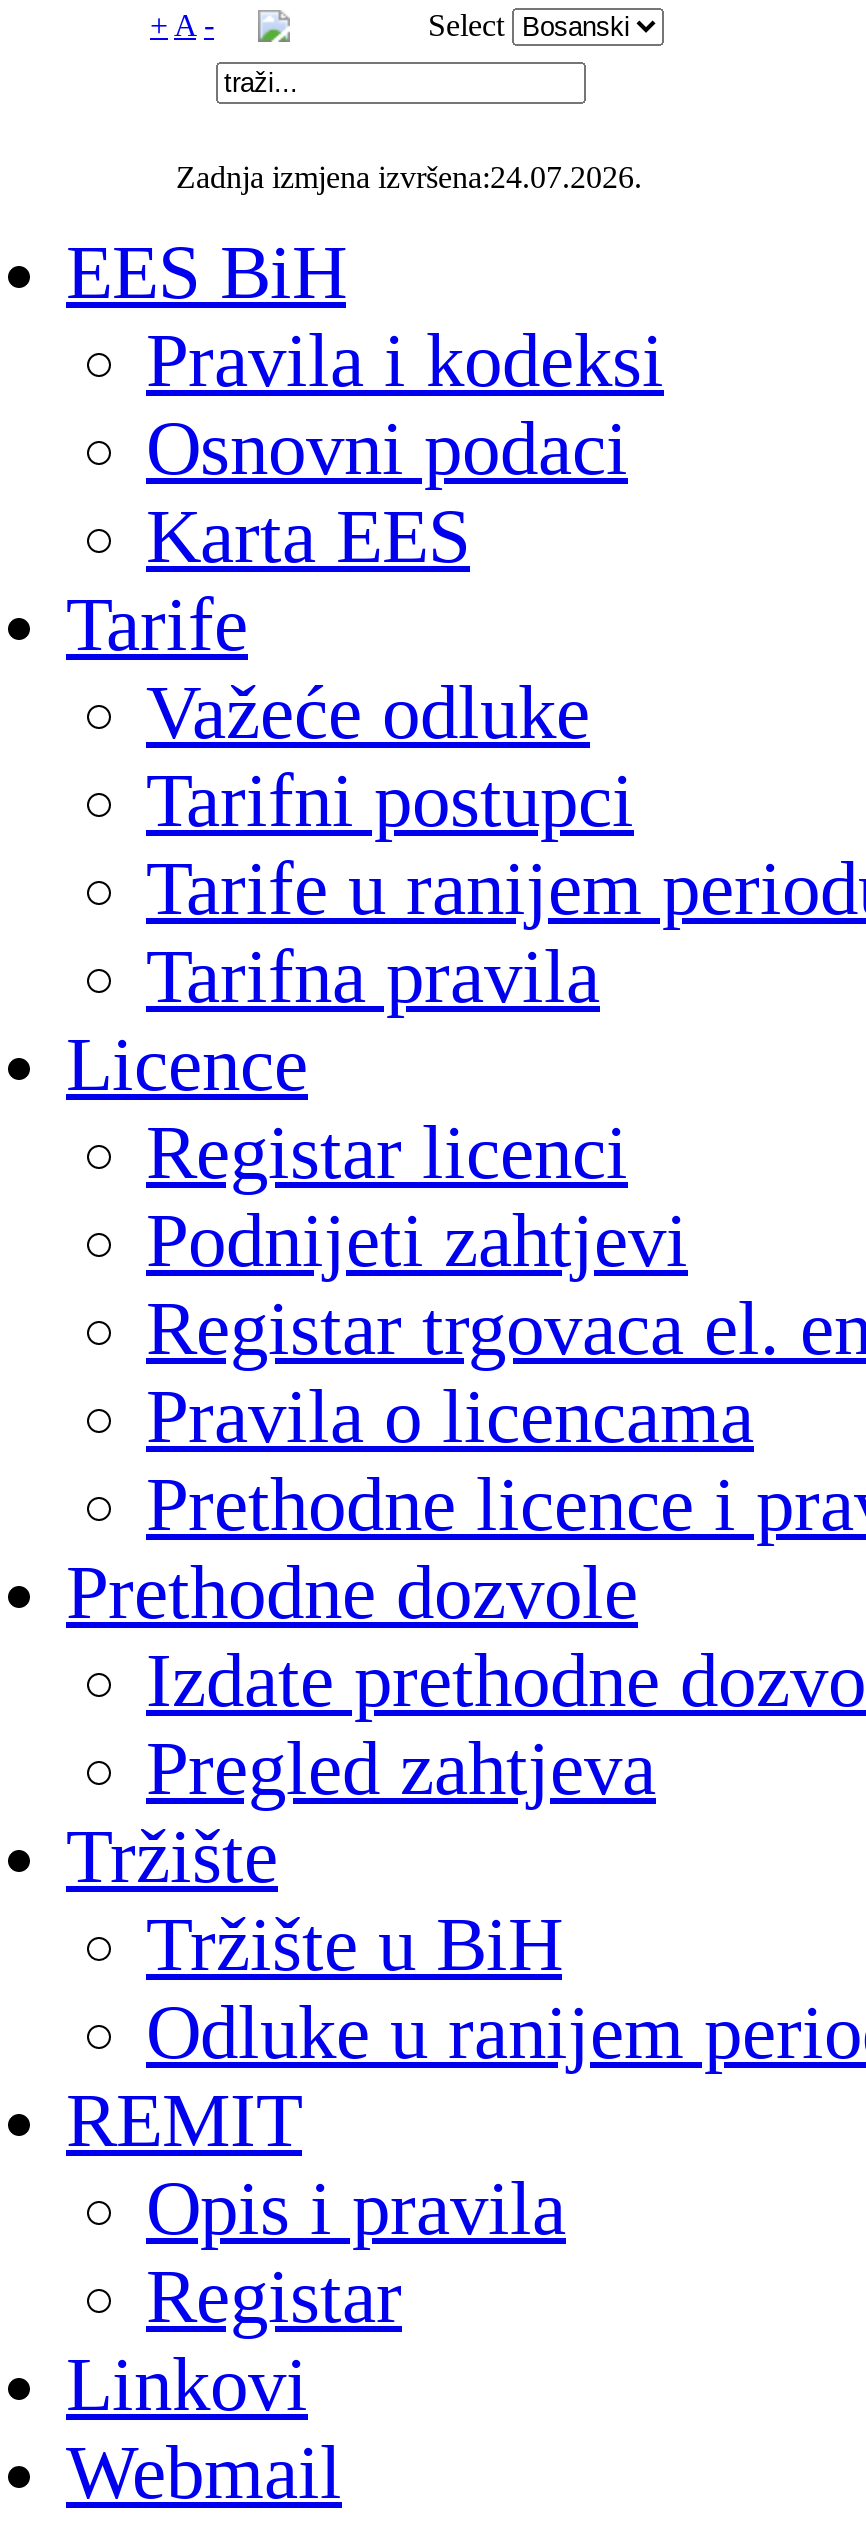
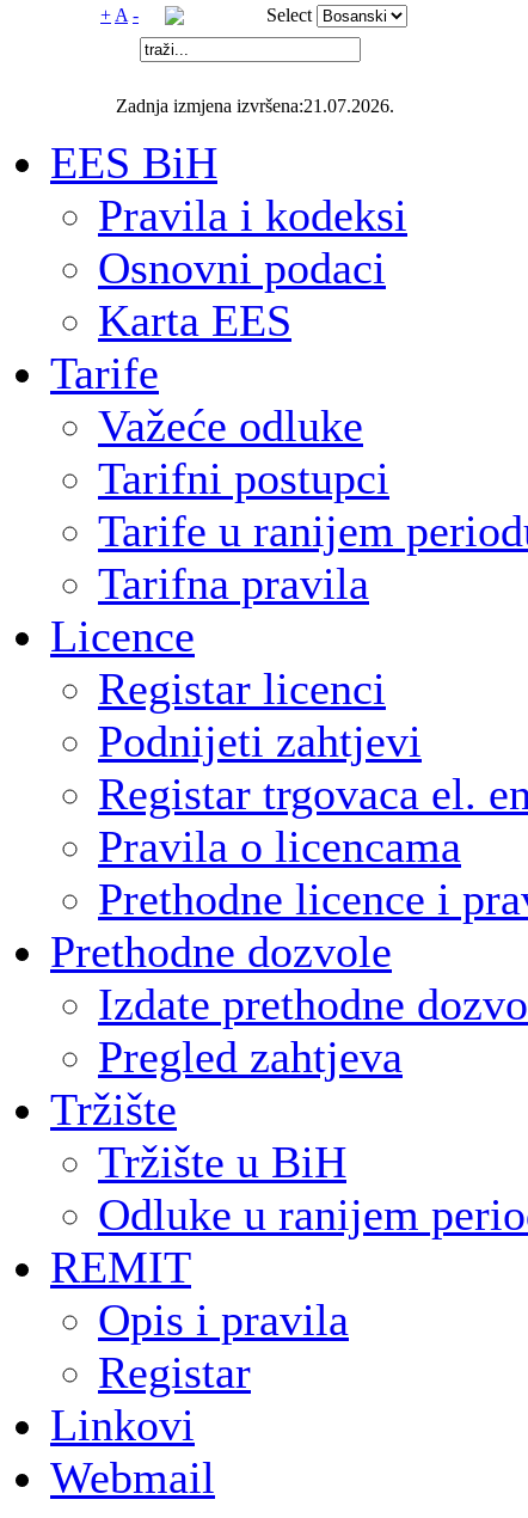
[176,160,642,194] Zadnja izmjena izvršena:24.07.2026. -> [116,96,394,116] Zadnja izmjena izvršena:21.07.2026.

